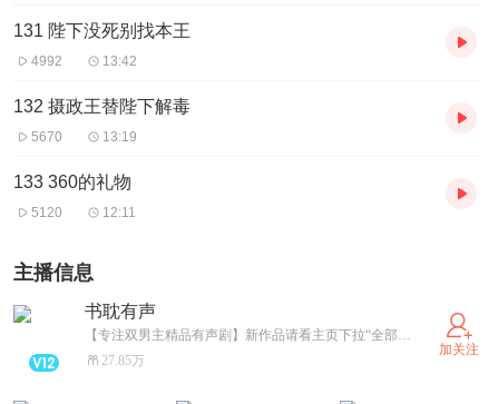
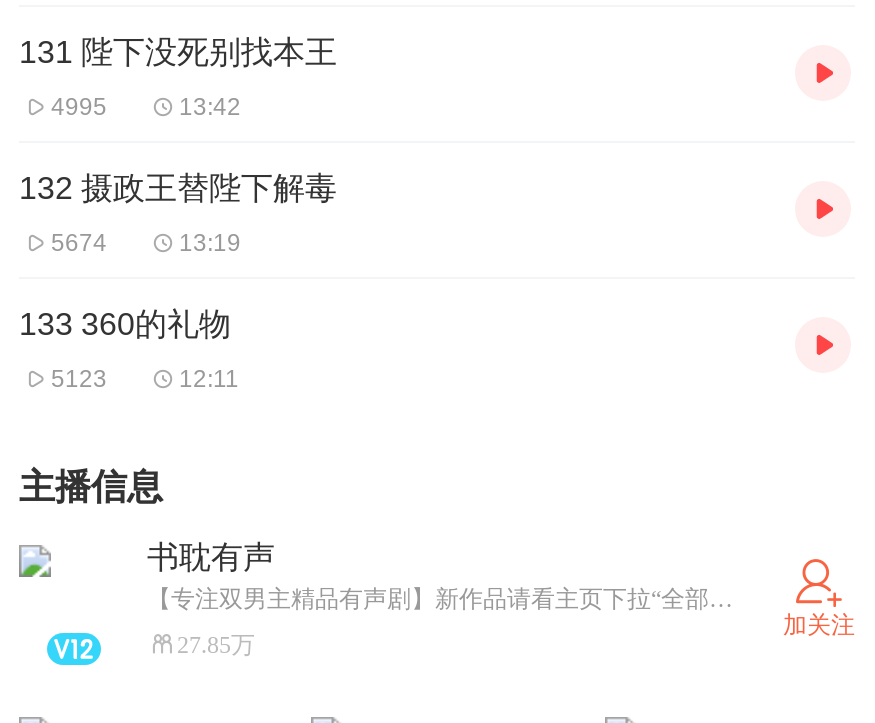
[31,53,62,69] 4992 -> [51,93,107,121] 4995
[31,129,62,144] 5670 -> [51,229,107,257] 5674
[31,205,62,220] 5120 -> [51,365,107,393] 5123

